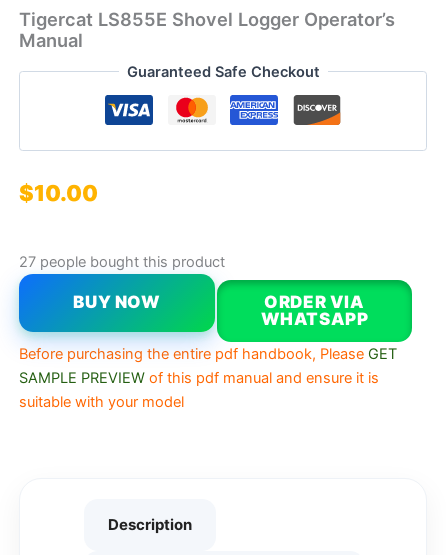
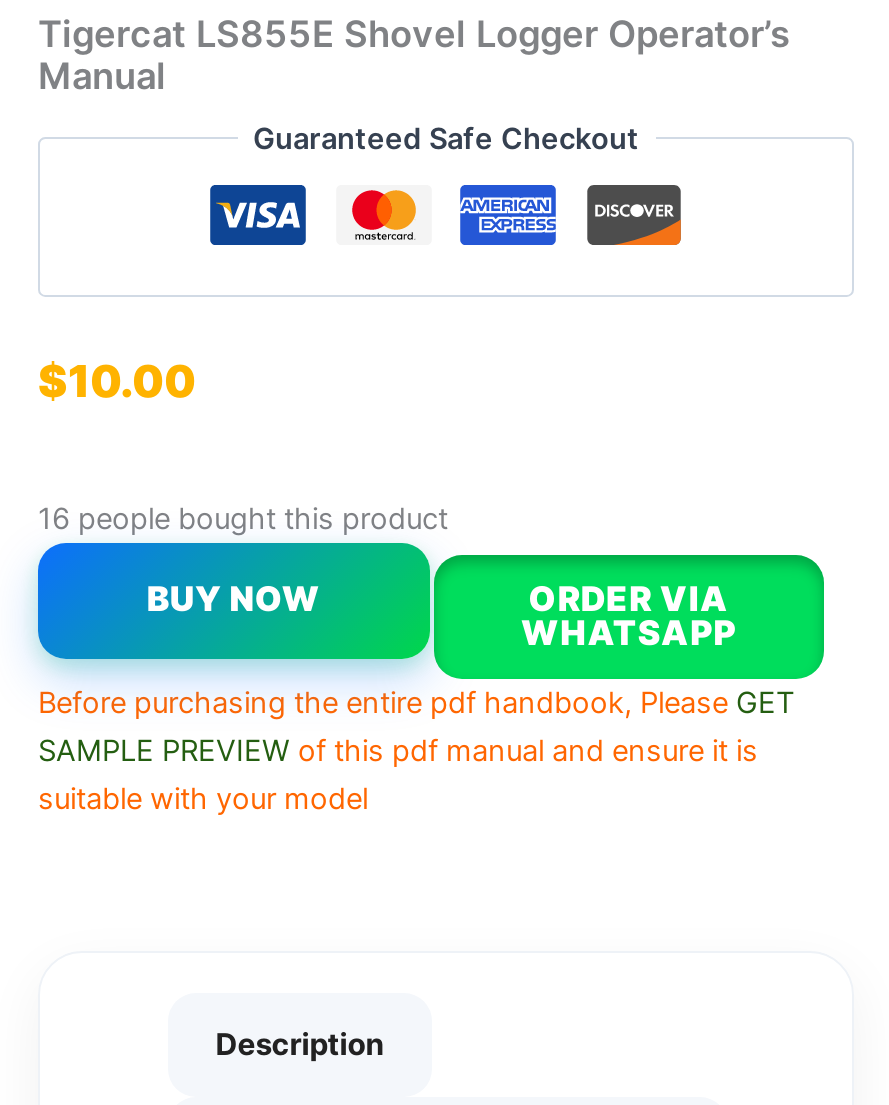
[19,253,225,271] 27 people bought this product -> [38,501,448,537] 16 people bought this product

